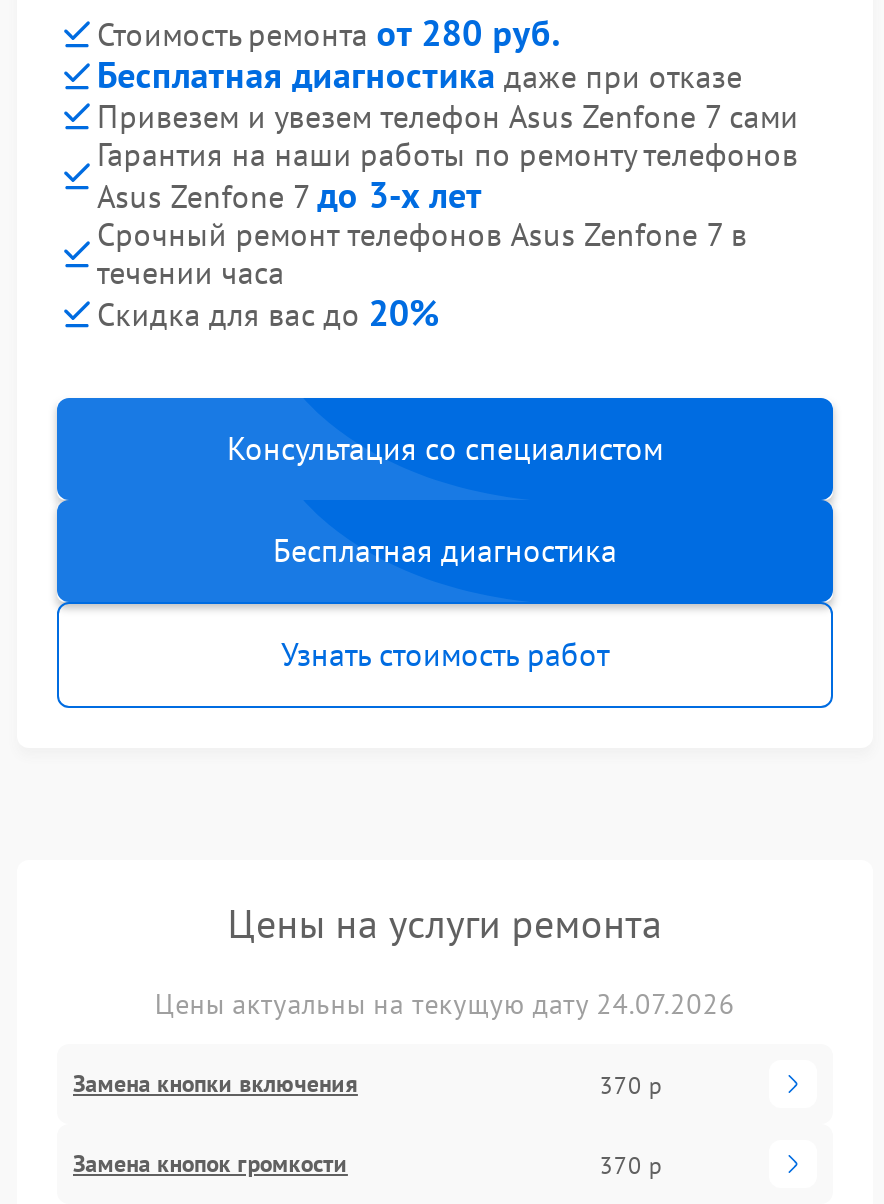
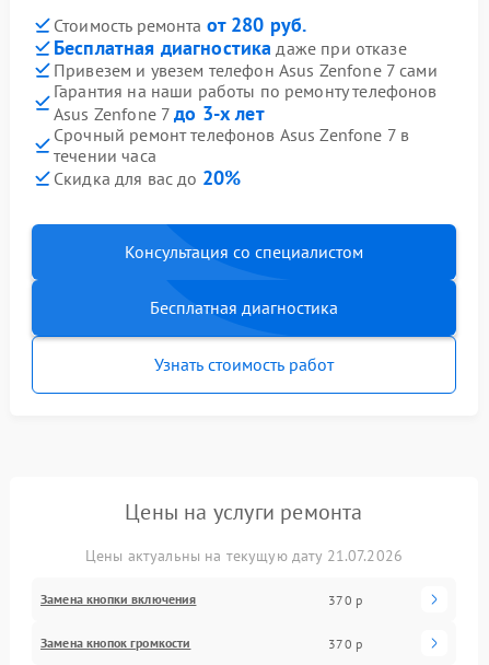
[155,986,735,1022] Цены актуальны на текущую дату 24.07.2026 -> [85,546,403,565] Цены актуальны на текущую дату 21.07.2026

